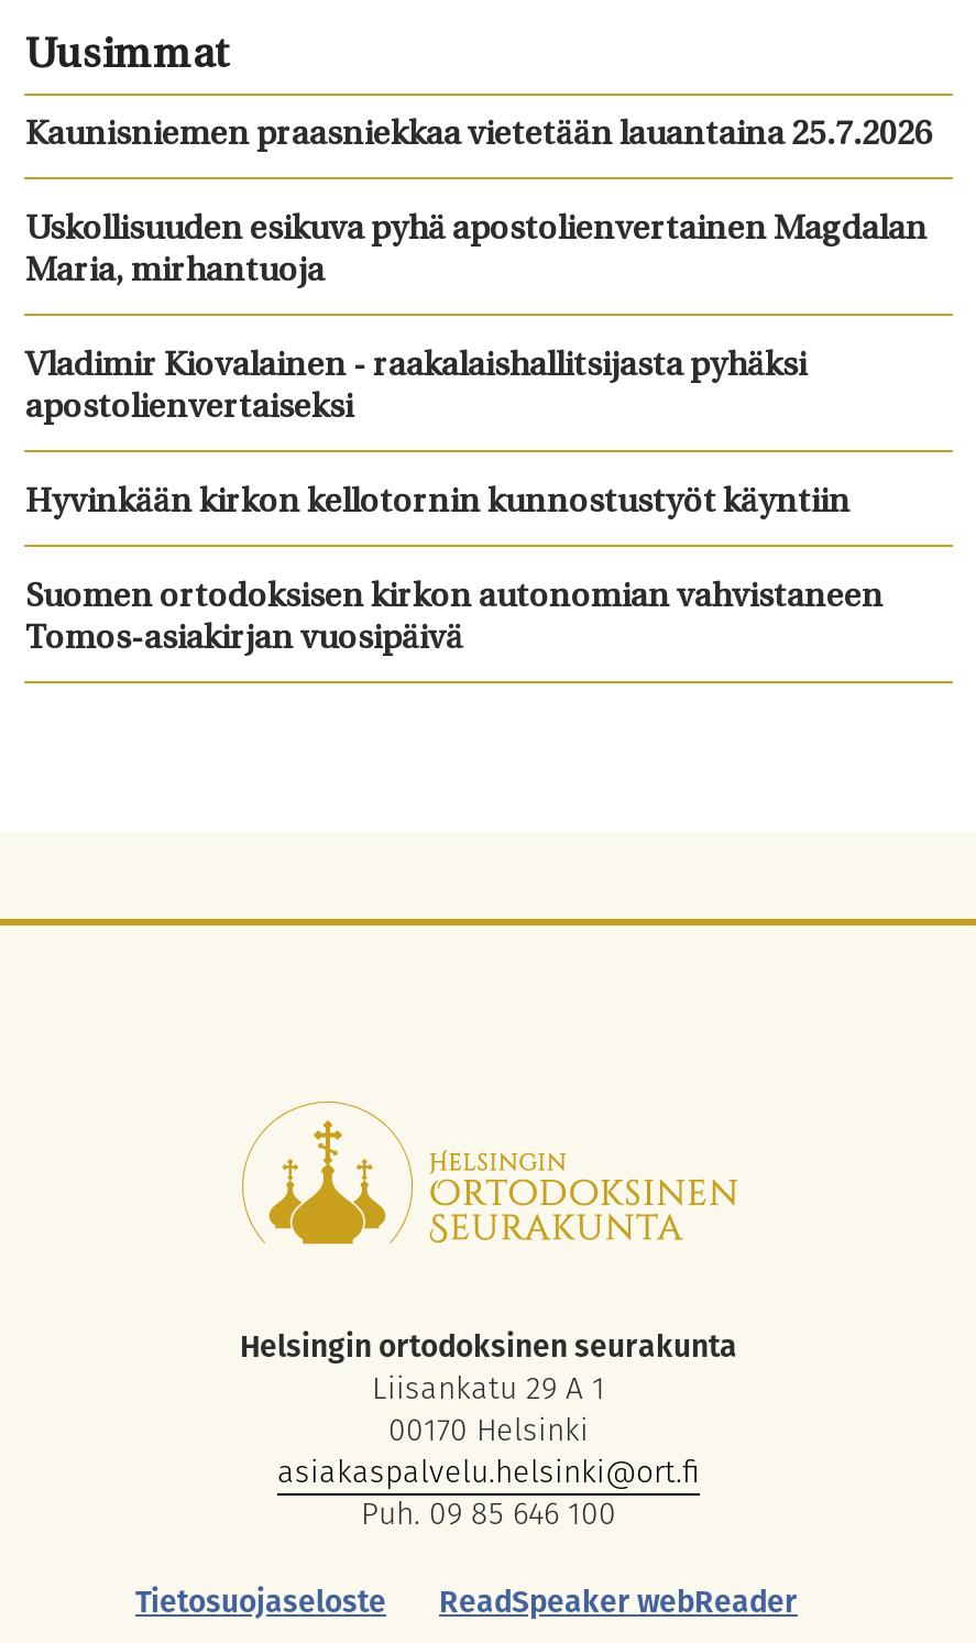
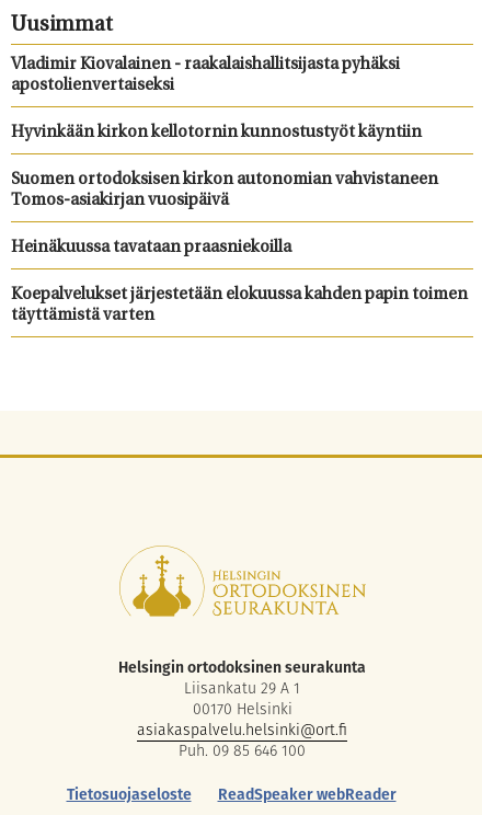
[25,120,932,290] Kaunisniemen praasniekkaa vietetään lauantaina 25.7.2026 | Uskollisuuden esikuva pyhä apostolienvertainen Magdalan | Maria, mirhantuoja -> none
moved [25,351,883,657] -> [11,57,439,209]: Vladimir Kiovalainen - raakalaishallitsijasta pyhäksi | apostolienvertaiseksi | Hyvinkään kirkon kellotornin kunnostustyöt käyntiin | Suomen ortodoksisen kirkon autonomian vahvistaneen | Tomos-asiakirjan vuosipäivä
none -> [11,240,468,324] Heinäkuussa tavataan praasniekoilla | Koepalvelukset järjestetään elokuussa kahden papin toimen | täyttämistä varten

